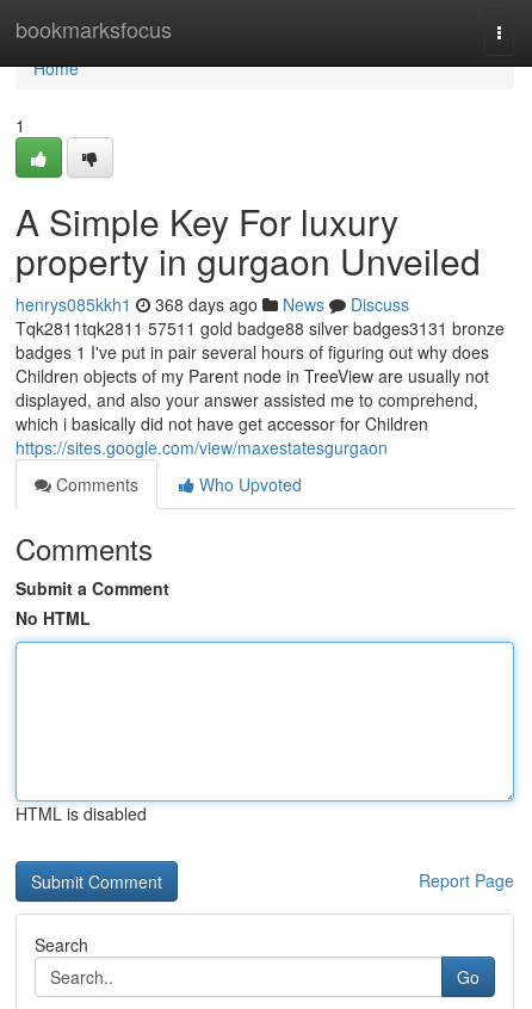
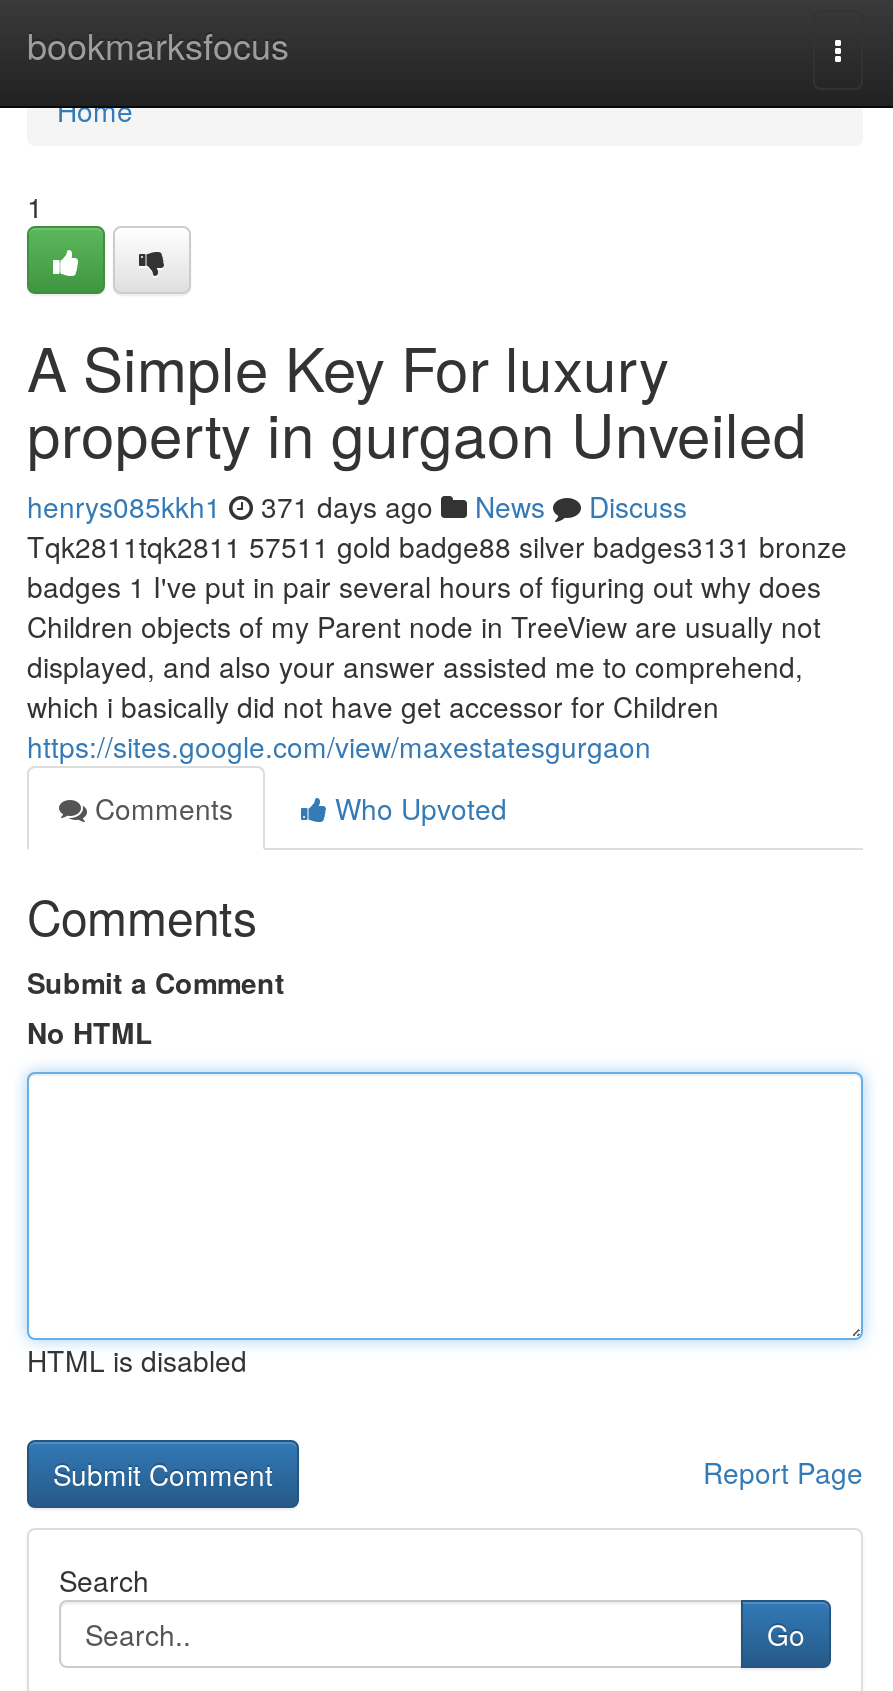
[16,292,409,316] henrys085kkh1 368 days ago News Discuss -> [27,486,687,526] henrys085kkh1 371 days ago News Discuss

